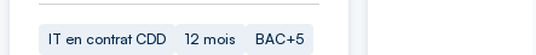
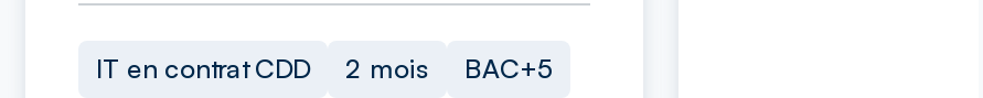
[48,29,304,47] IT en contrat CDD 12 mois BAC+5 -> [96,51,553,84] IT en contrat CDD 2 mois BAC+5

